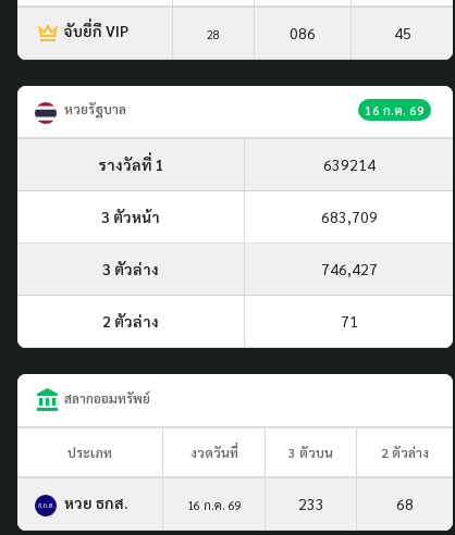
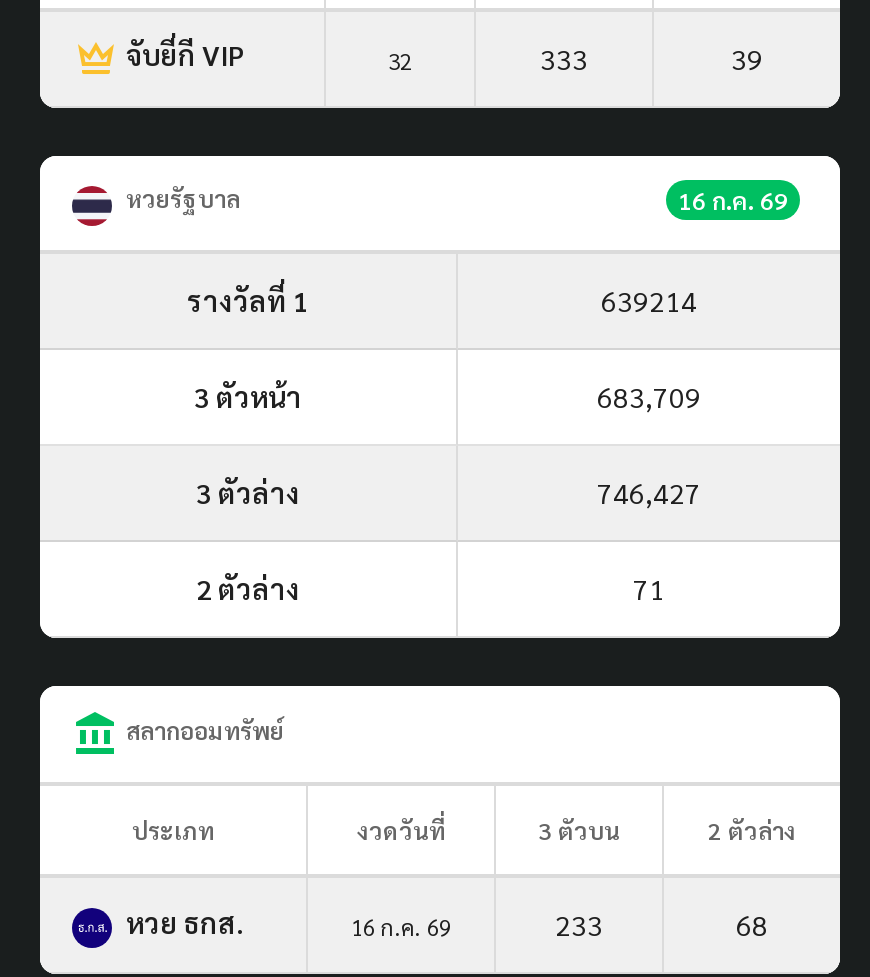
[207,26,220,42] 28 -> [388,46,412,76] 32
[290,23,316,42] 086 -> [540,40,588,76] 333
[393,23,411,42] 45 -> [731,40,763,76] 39

